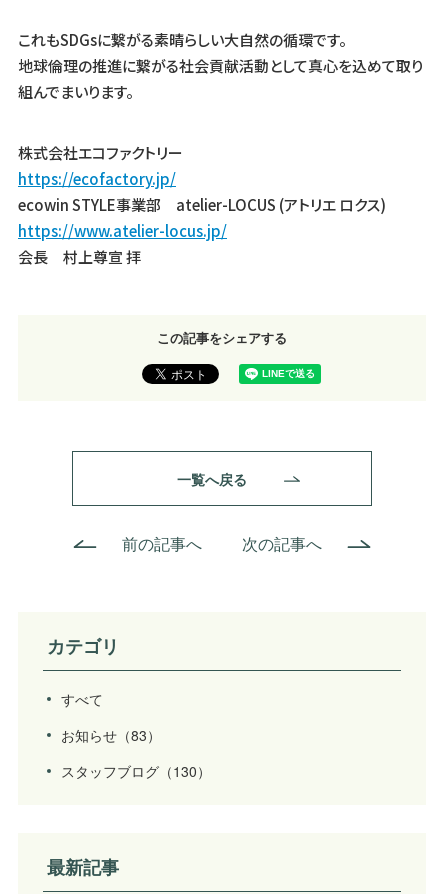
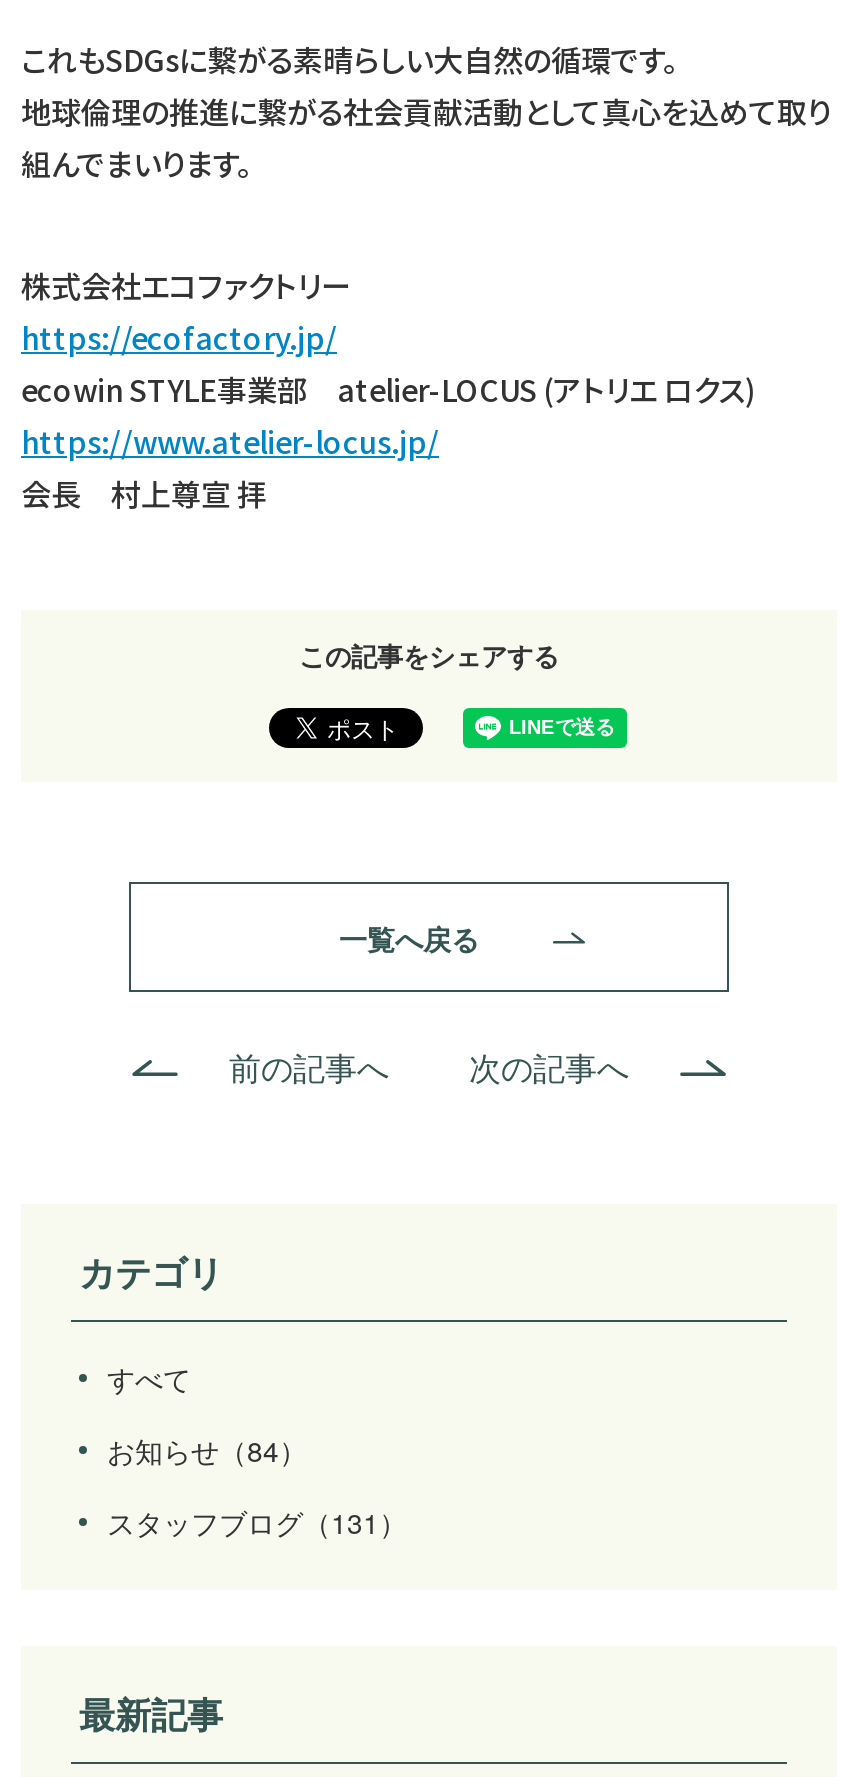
[61,725,161,745] お知らせ（83） -> [107,1430,307,1470] お知らせ（84）
[61,761,211,781] スタッフブログ（130） -> [107,1502,407,1542] スタッフブログ（131）

